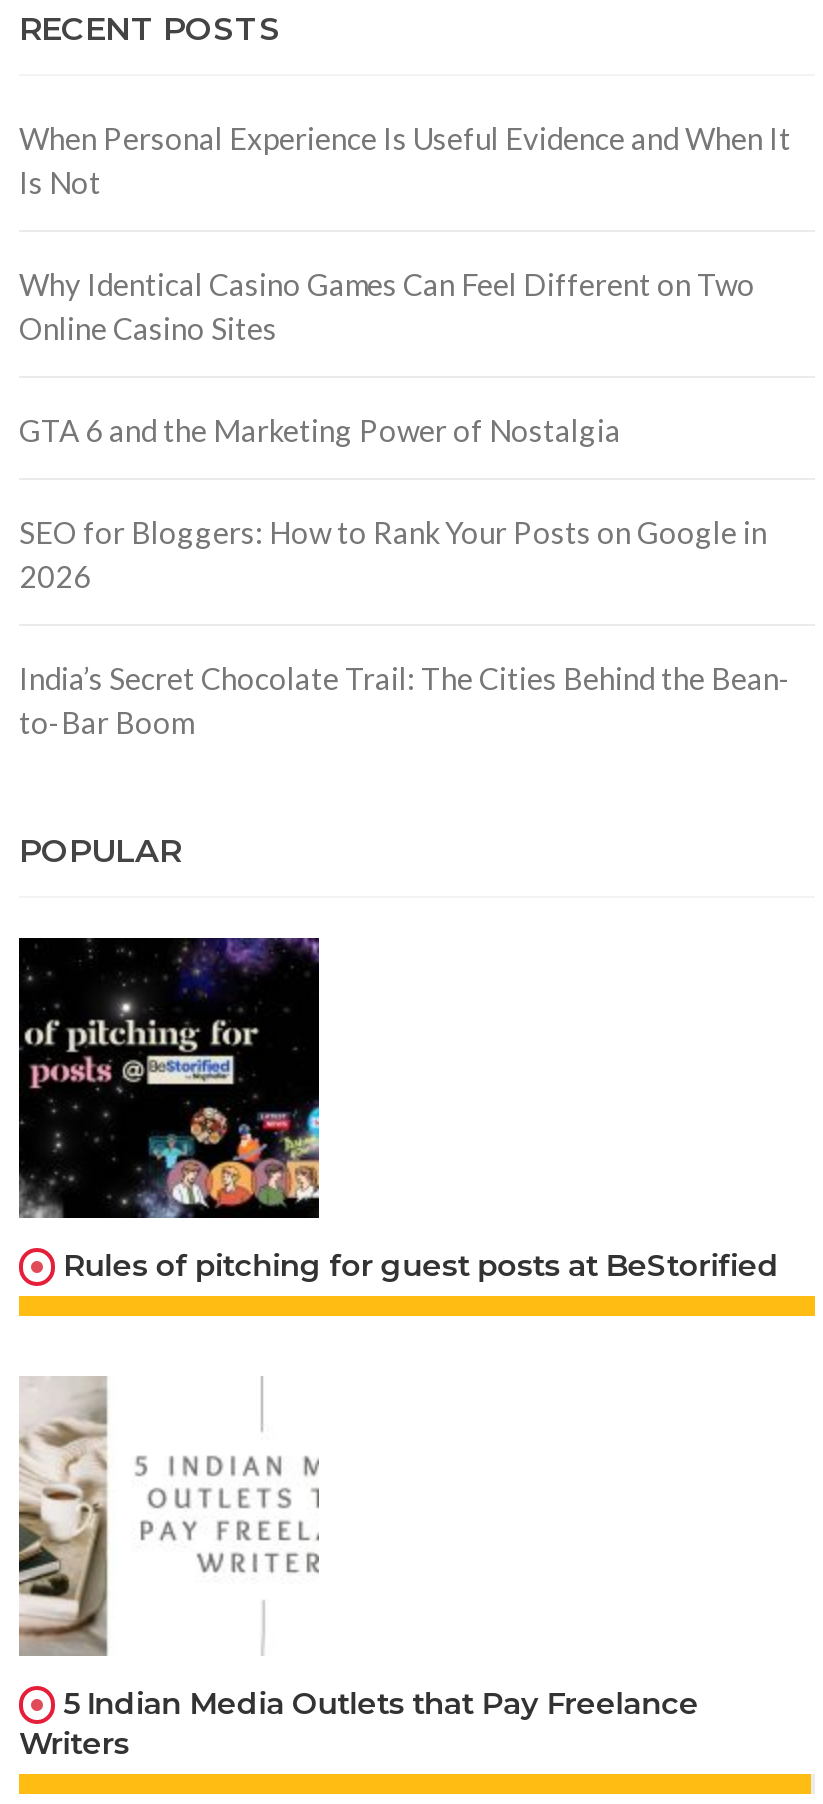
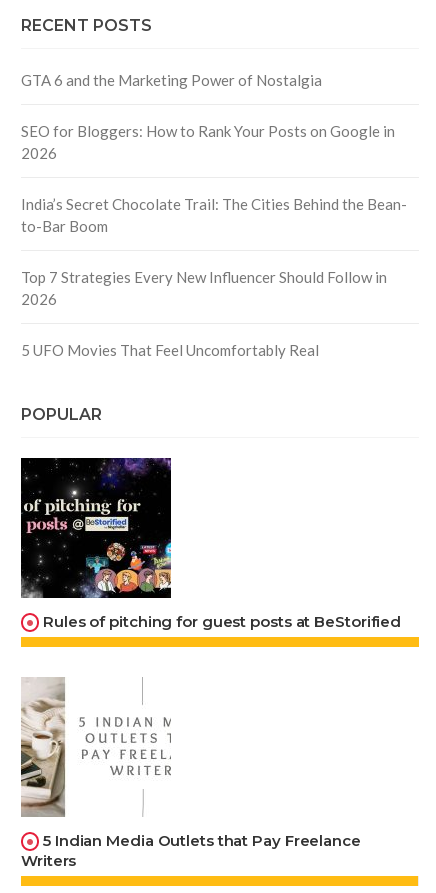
[19,120,791,346] When Personal Experience Is Useful Evidence and When It | Is Not | Why Identical Casino Games Can Feel Different on Two | Online Casino Sites -> none
moved [19,412,791,740] -> [21,71,407,235]: GTA 6 and the Marketing Power of Nostalgia | SEO for Bloggers: How to Rank Your Posts on Google in | 2026 | India’s Secret Chocolate Trail: The Cities Behind the Bean- | to-Bar Boom
none -> [21,268,387,359] Top 7 Strategies Every New Influencer Should Follow in | 2026 | 5 UFO Movies That Feel Uncomfortably Real

